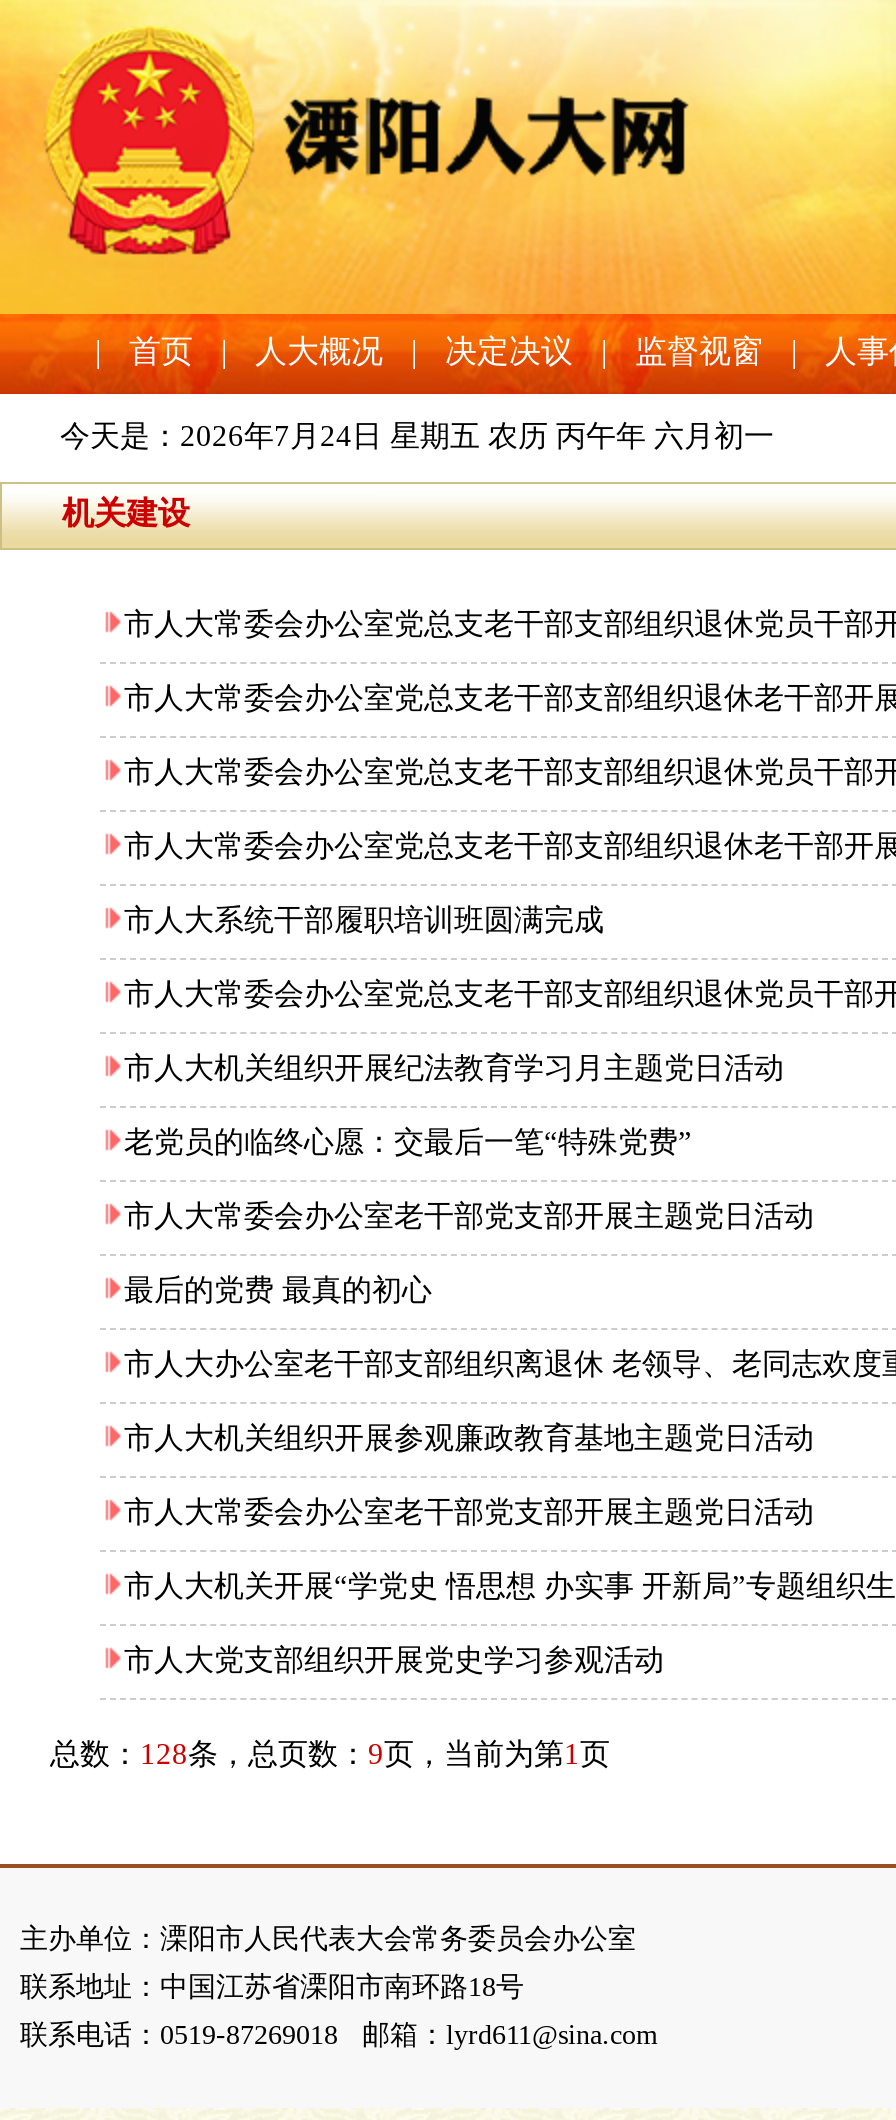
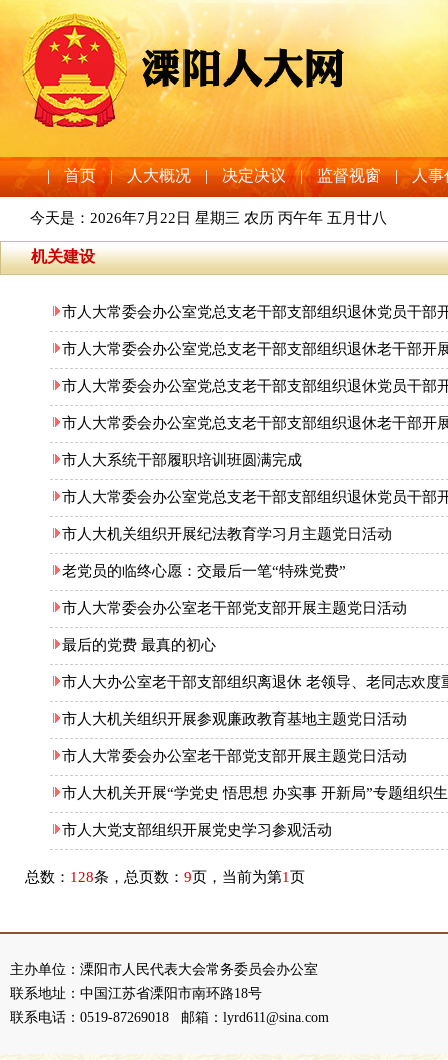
[60,420,774,452] 今天是：2026年7月24日 星期五 农历 丙午年 六月初一 -> [30,210,387,226] 今天是：2026年7月22日 星期三 农历 丙午年 五月廿八

